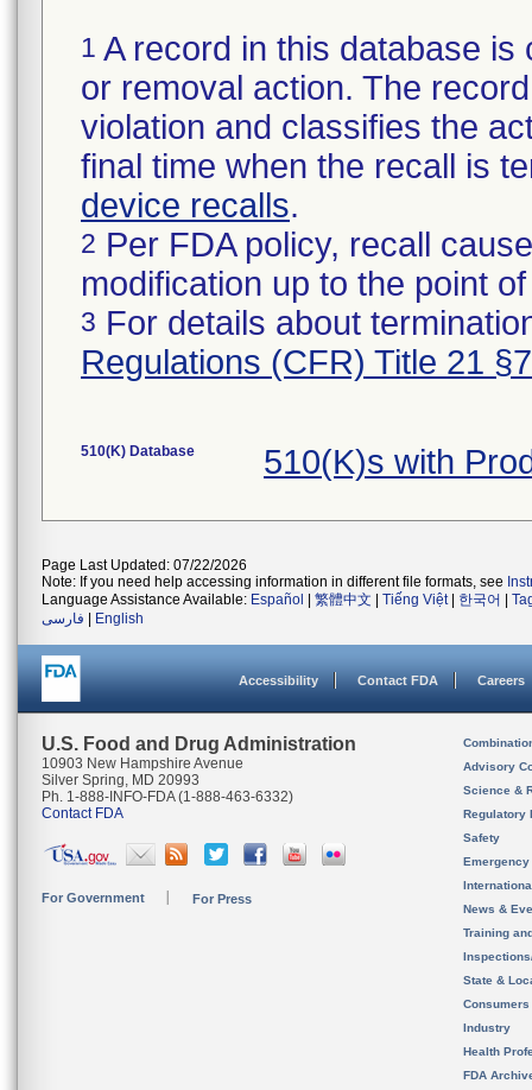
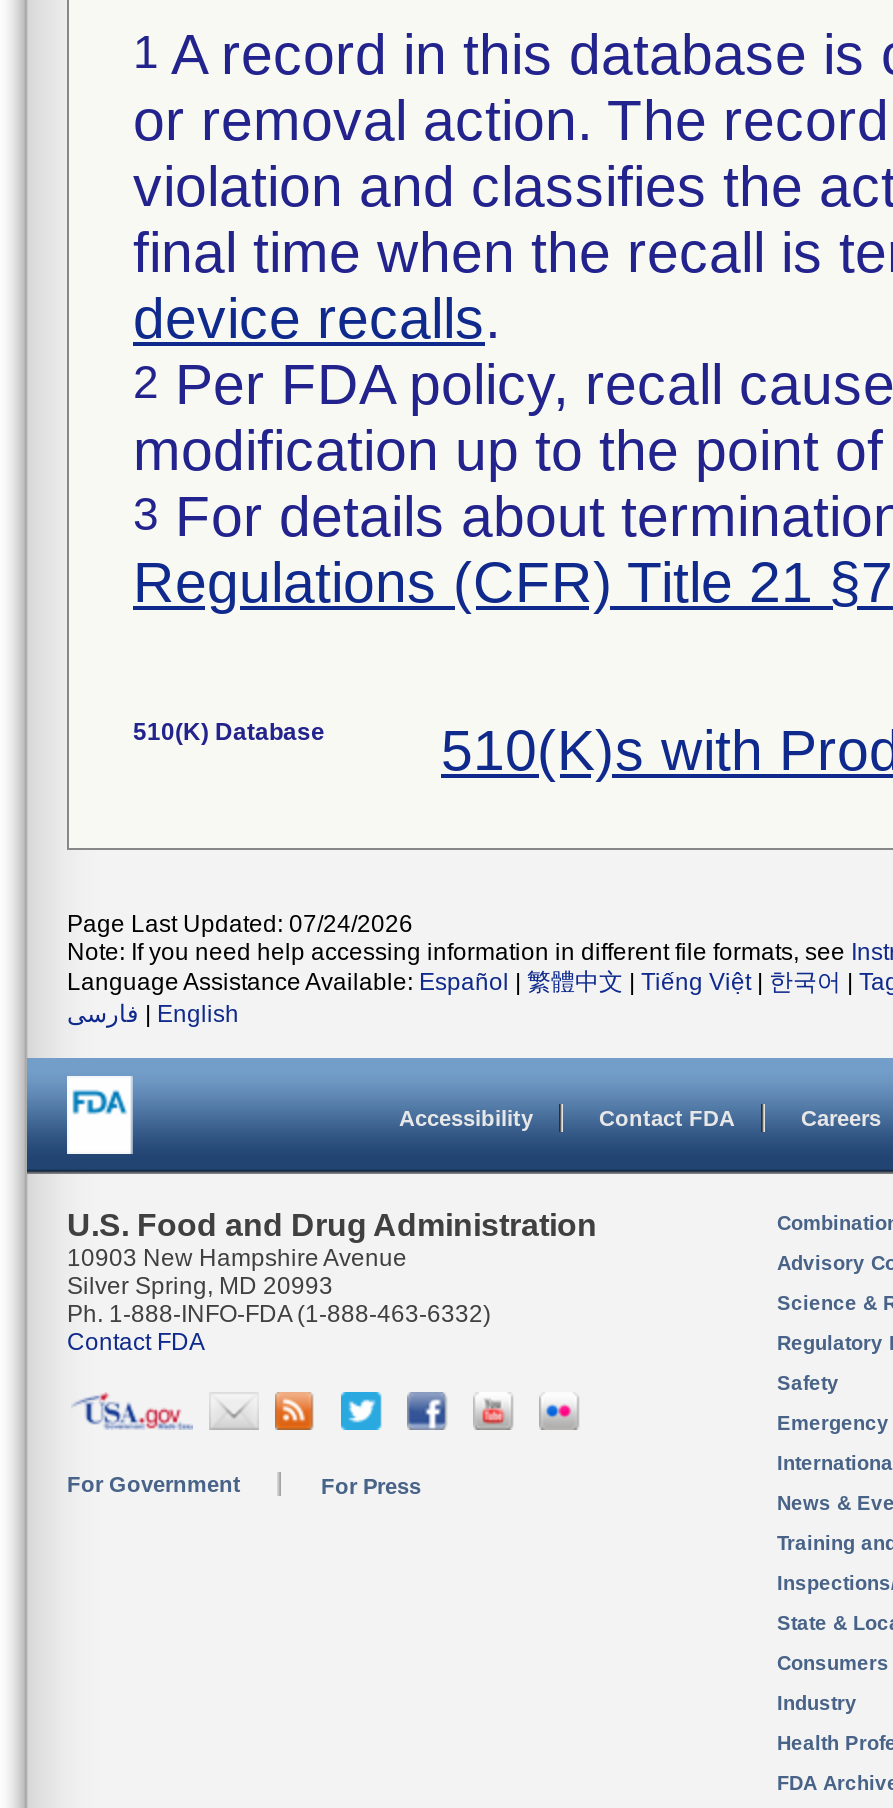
[42,557,247,573] Page Last Updated: 07/22/2026 -> [67,910,413,938] Page Last Updated: 07/24/2026

